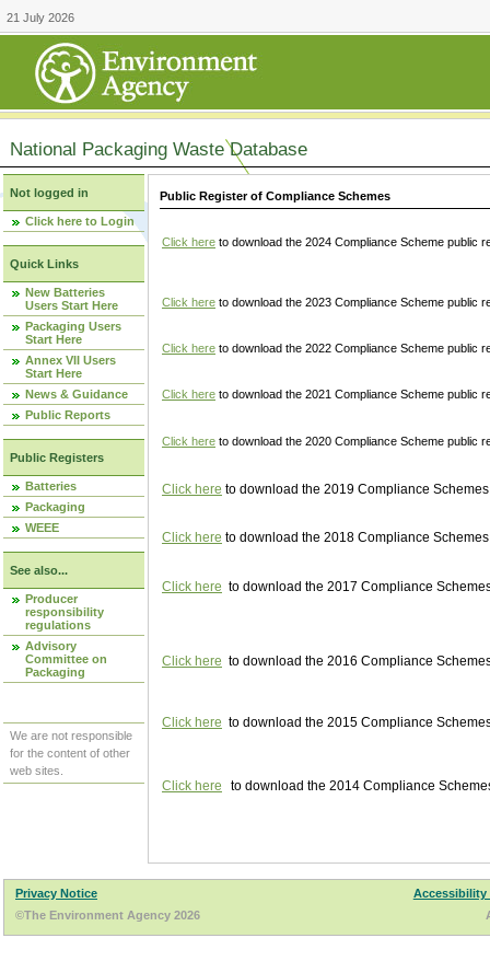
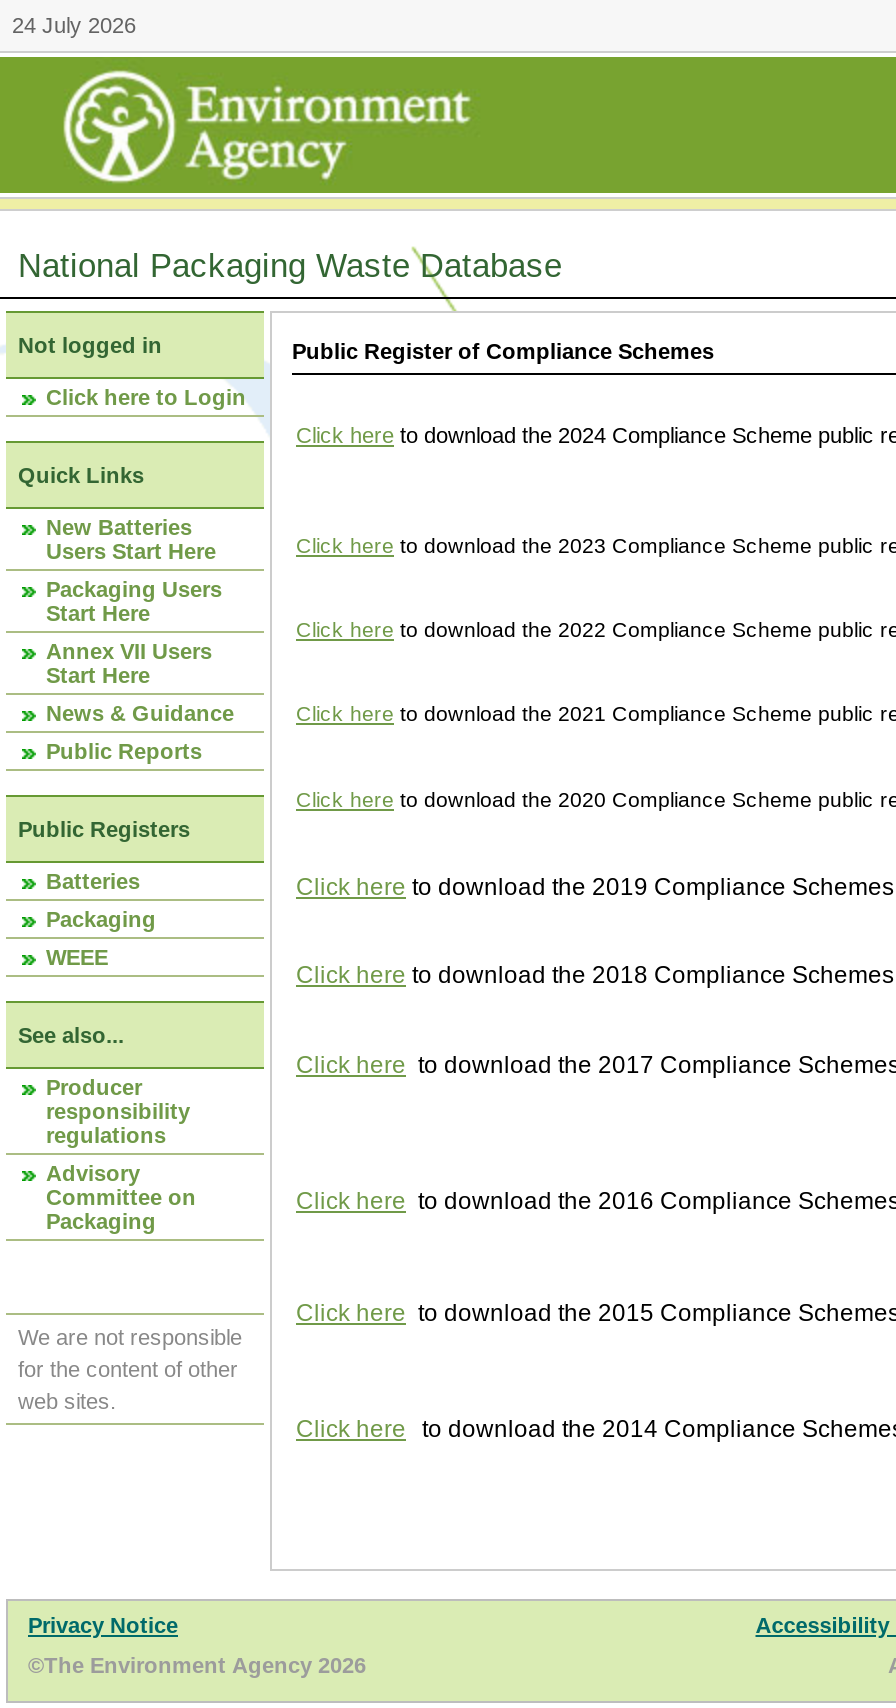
[7,11,74,24] 21 July 2026 -> [12,13,136,37] 24 July 2026

